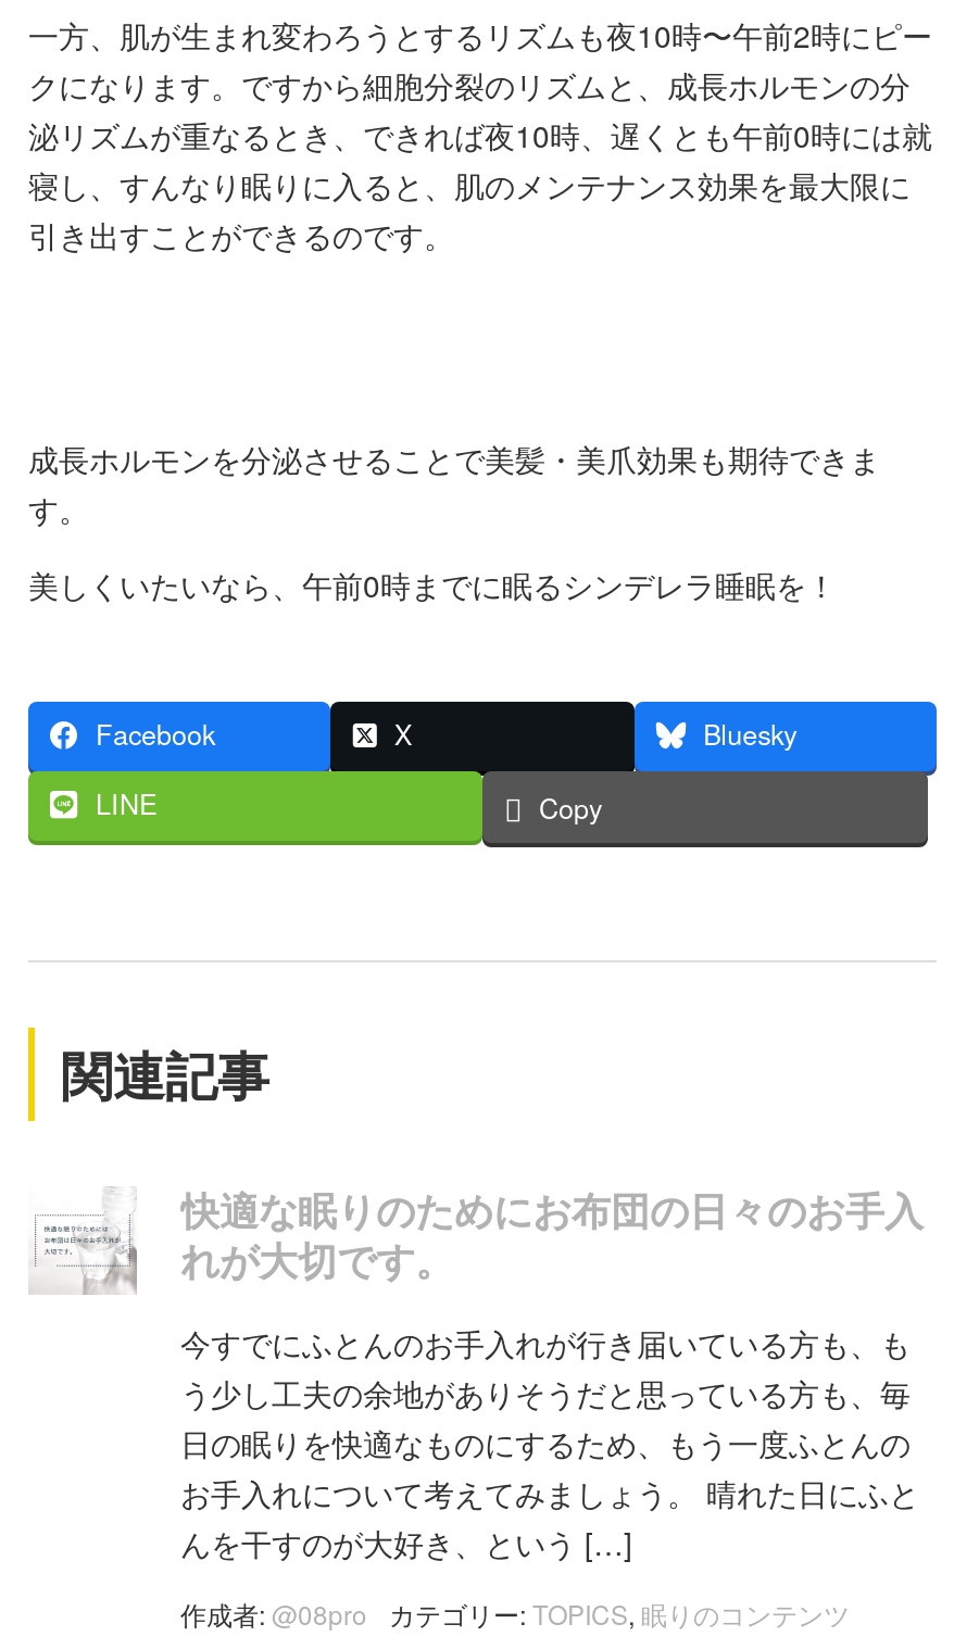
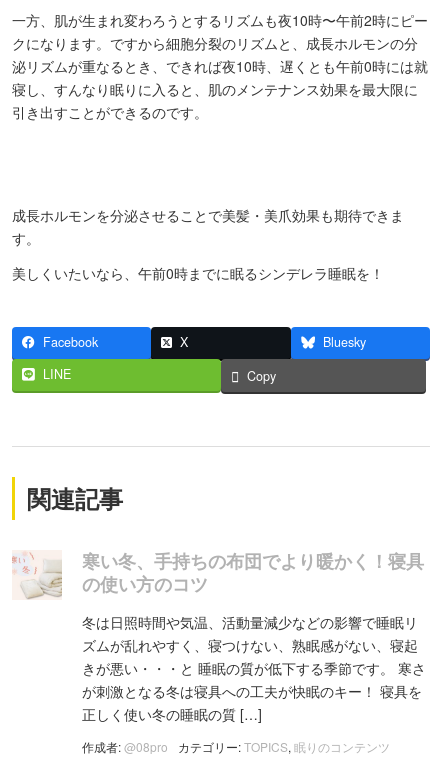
[30,1181,924,1291] [image] | 快適な眠りのためにお布団の日々のお手入 | れが大切です。 -> [12,547,424,599] [image] | 寒い冬、手持ちの布団でより暖かく！寝具 | の使い方のコツ
[180,1320,919,1563] 今すでにふとんのお手入れが行き届いている方も、も | う少し工夫の余地がありそうだと思っている方も、毎 | 日の眠りを快適なものにするため、もう一度ふとんの | お手入れについて考えてみましょう。 晴れた日にふと | んを干すのが大好き、という […] -> [82,611,426,723] 冬は日照時間や気温、活動量減少などの影響で睡眠リ | ズムが乱れやすく、寝つけない、熟眠感がない、寝起 | きが悪い・・・と 睡眠の質が低下する季節です。 寒さ | が刺激となる冬は寝具への工夫が快眠のキー！ 寝具を | 正しく使い冬の睡眠の質 […]

